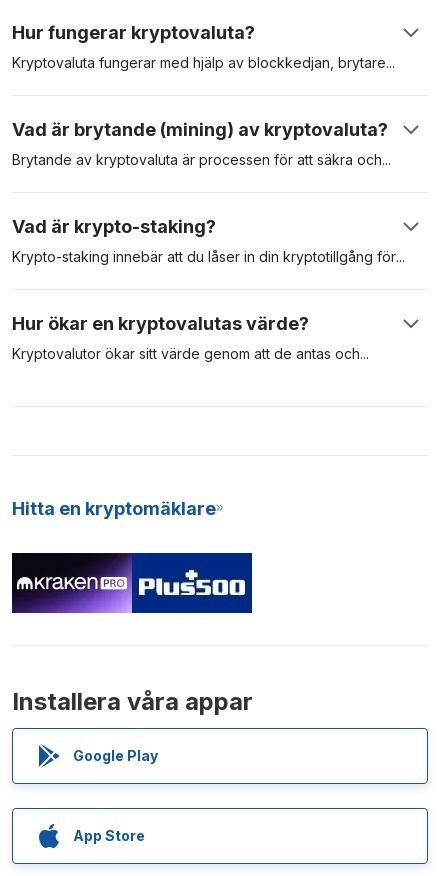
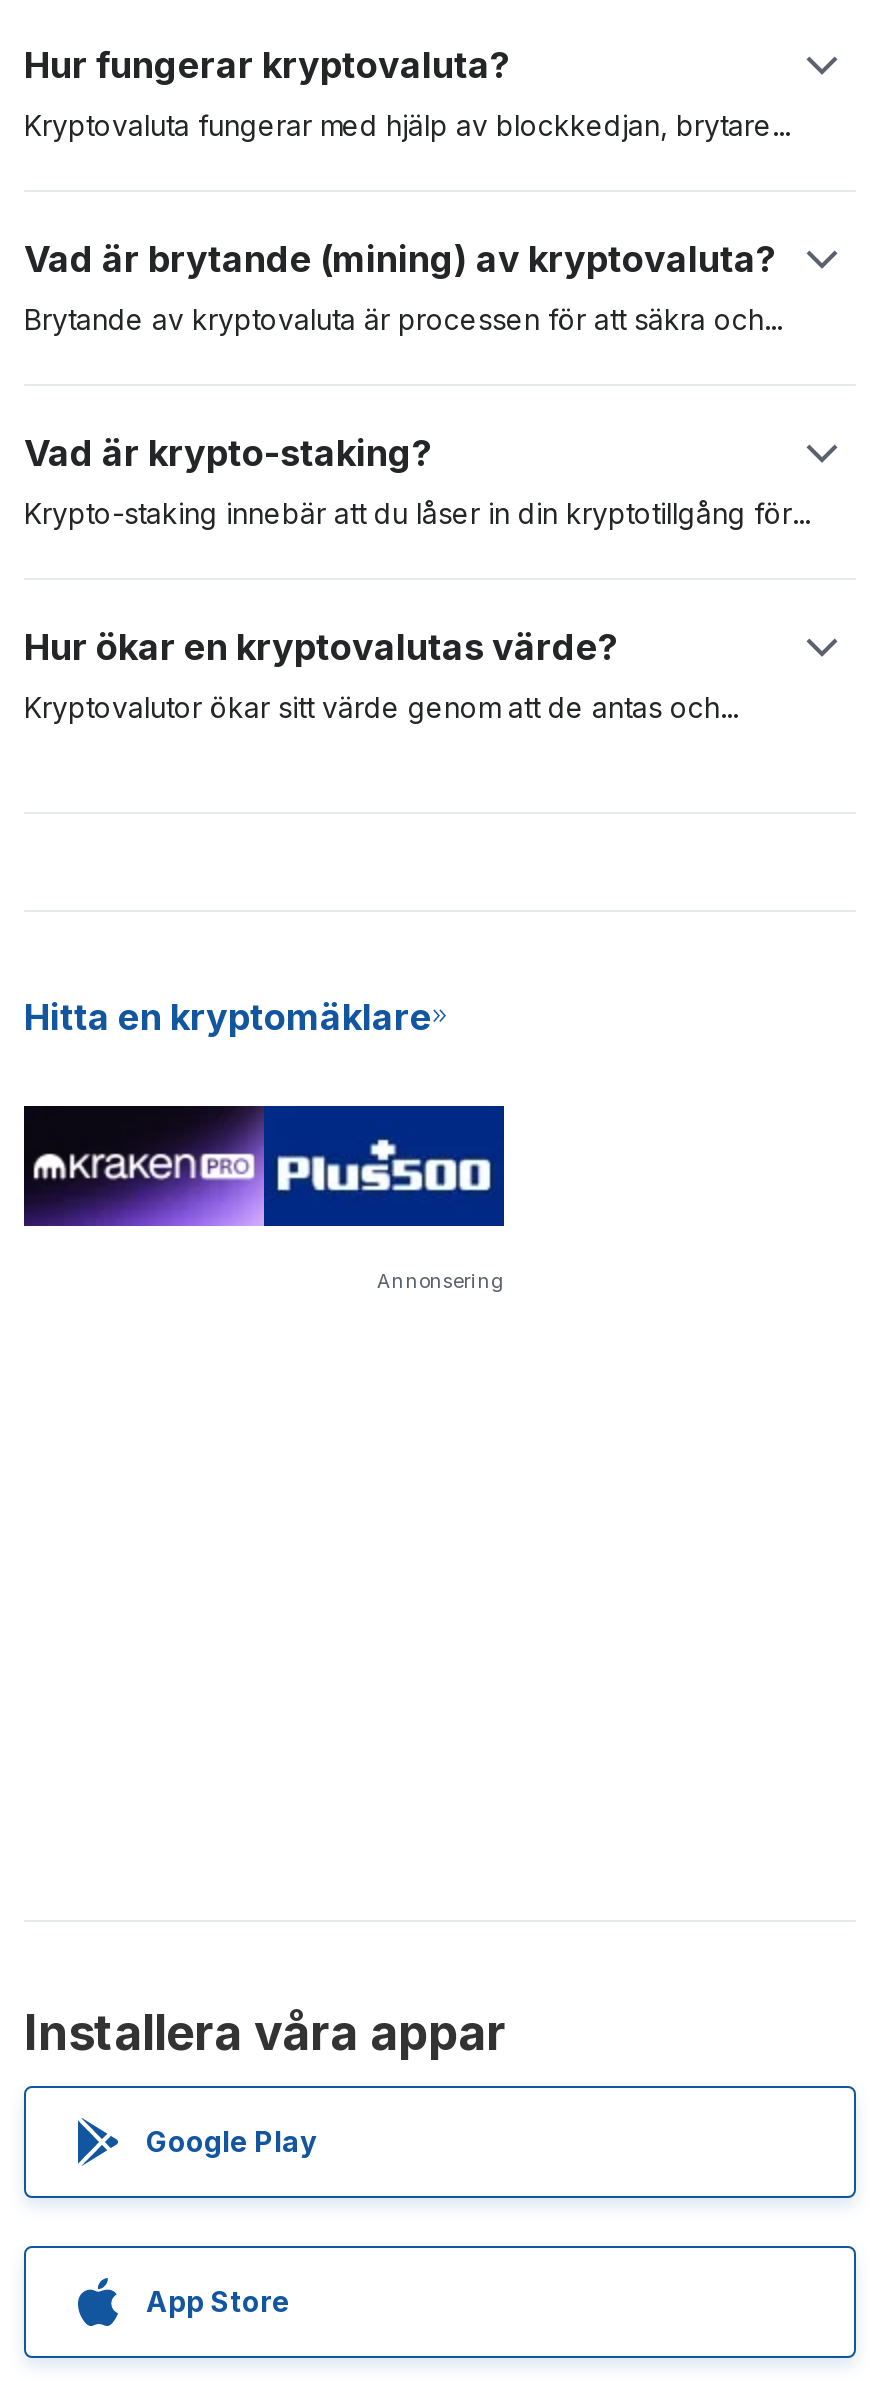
none -> [377,1268,503,1292] Annonsering

